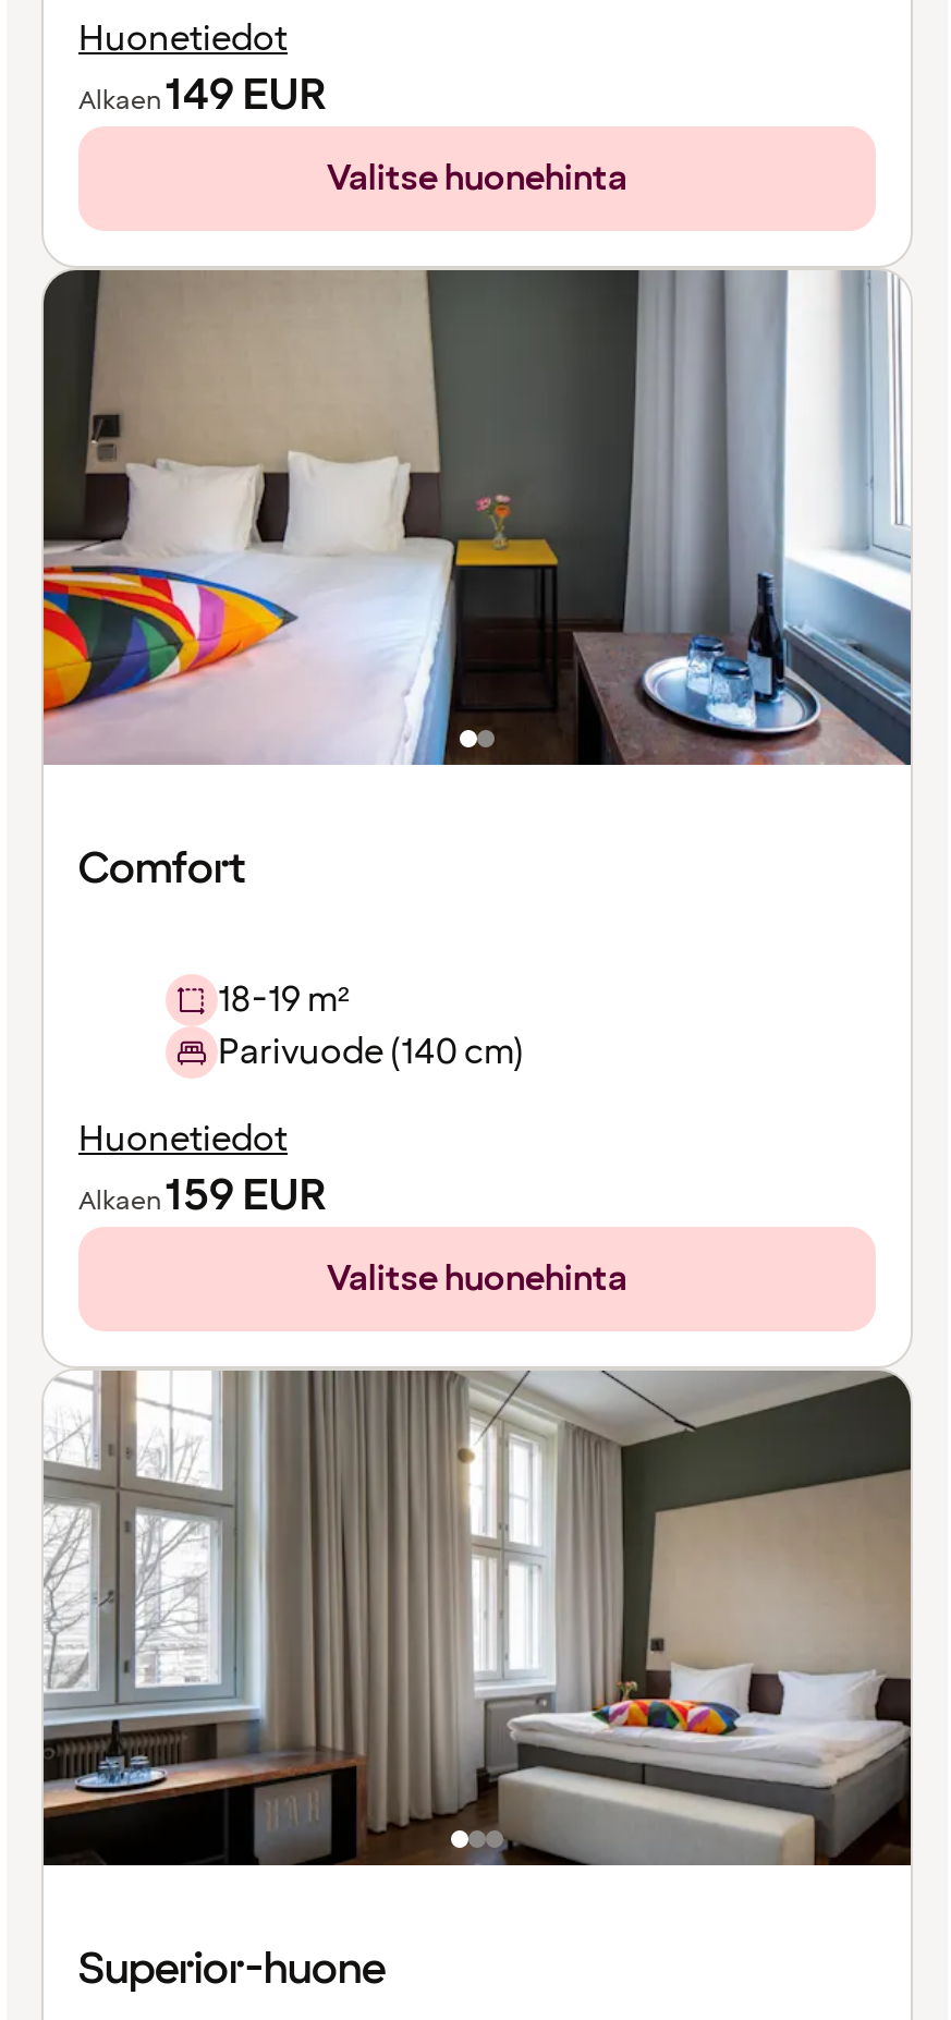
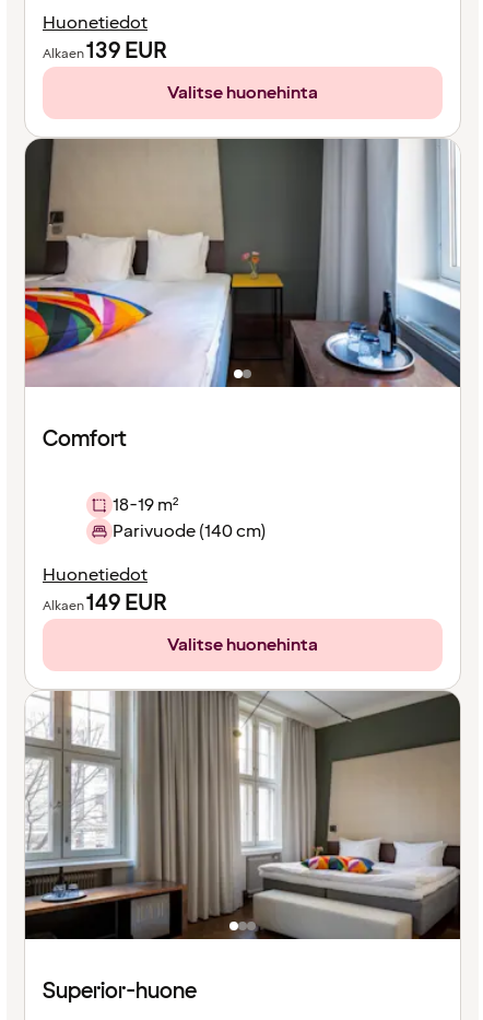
[78,66,327,127] Alkaen149 EUR -> [43,37,167,67] Alkaen139 EUR
[78,1166,327,1227] Alkaen159 EUR -> [43,589,167,619] Alkaen149 EUR

